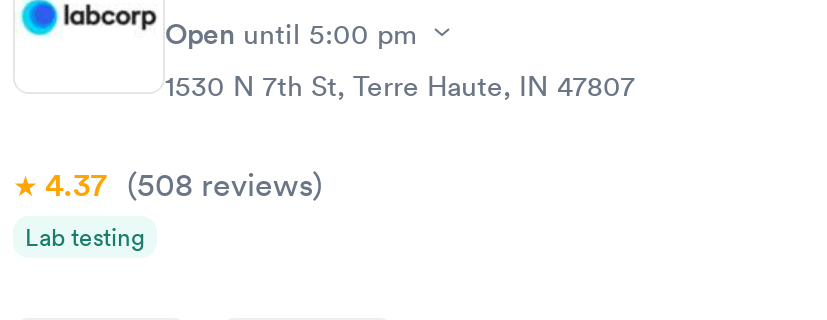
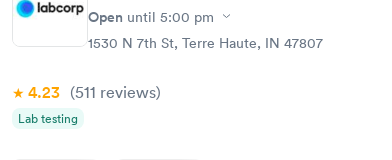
[45,163,323,205] 4.37 (508 reviews) -> [28,81,161,102] 4.23 (511 reviews)

